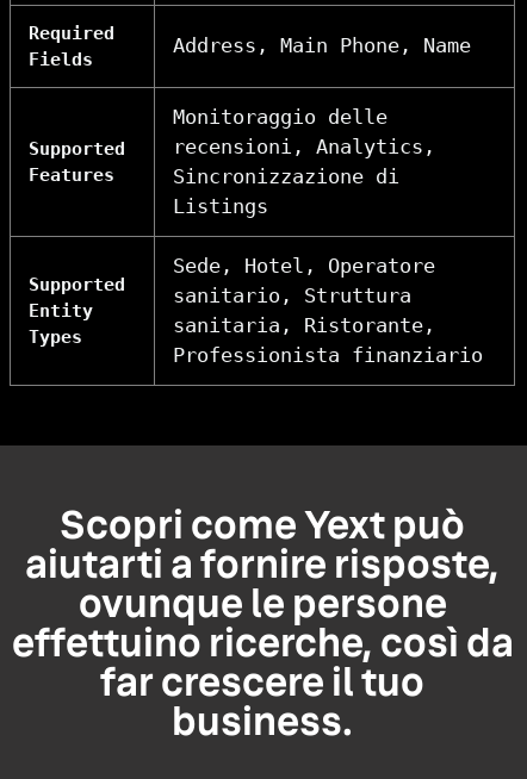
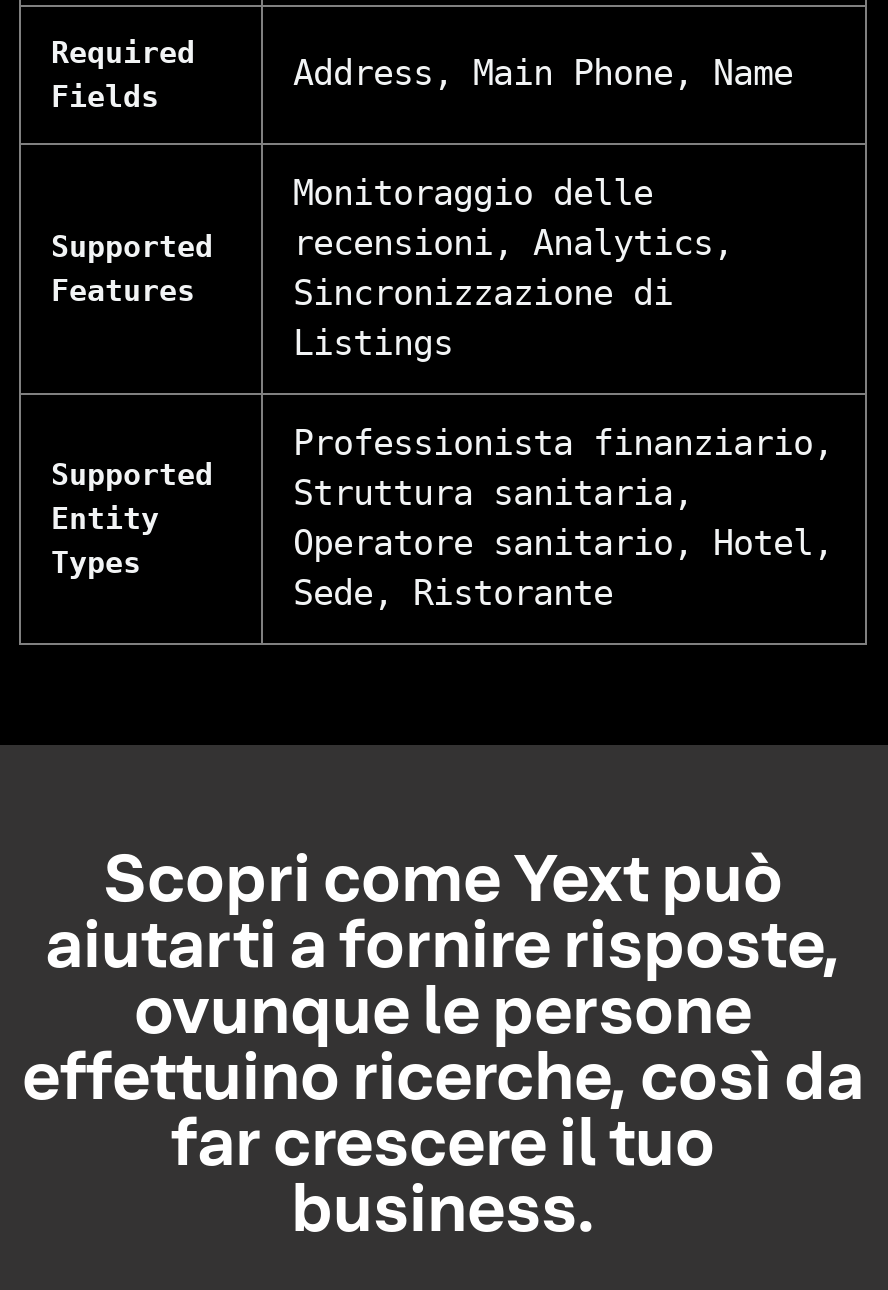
[173,253,483,367] Sede, Hotel, Operatore | sanitario, Struttura | sanitaria, Ristorante, | Professionista finanziario -> [293,422,833,612] Professionista finanziario, | Struttura sanitaria, | Operatore sanitario, Hotel, | Sede, Ristorante

